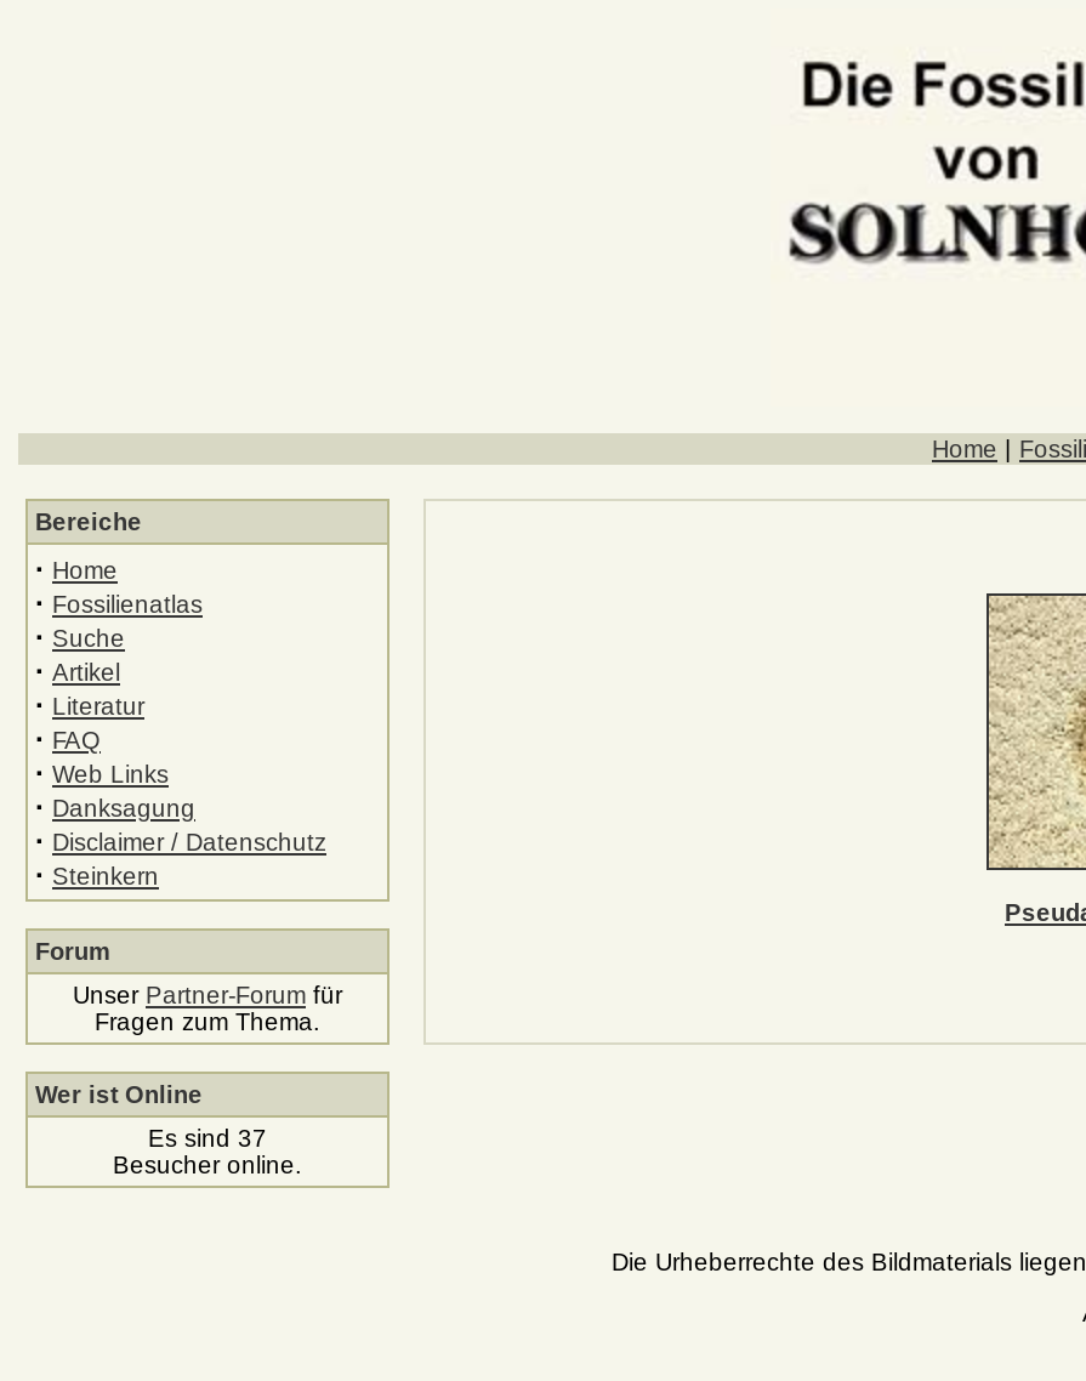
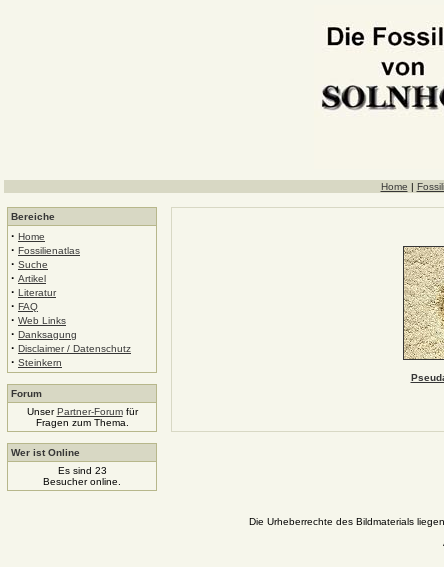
[148,1125,267,1152] Es sind 37 -> [57,465,106,476] Es sind 23

